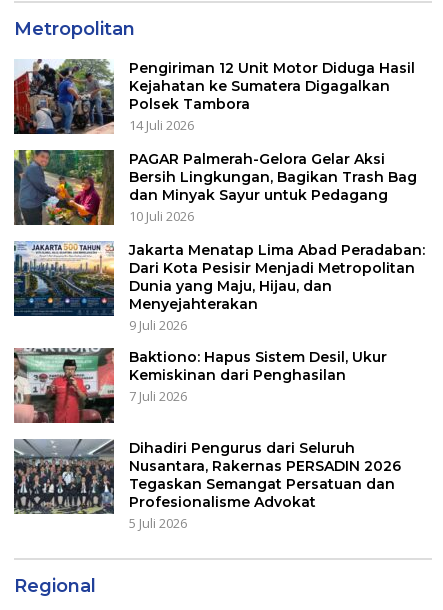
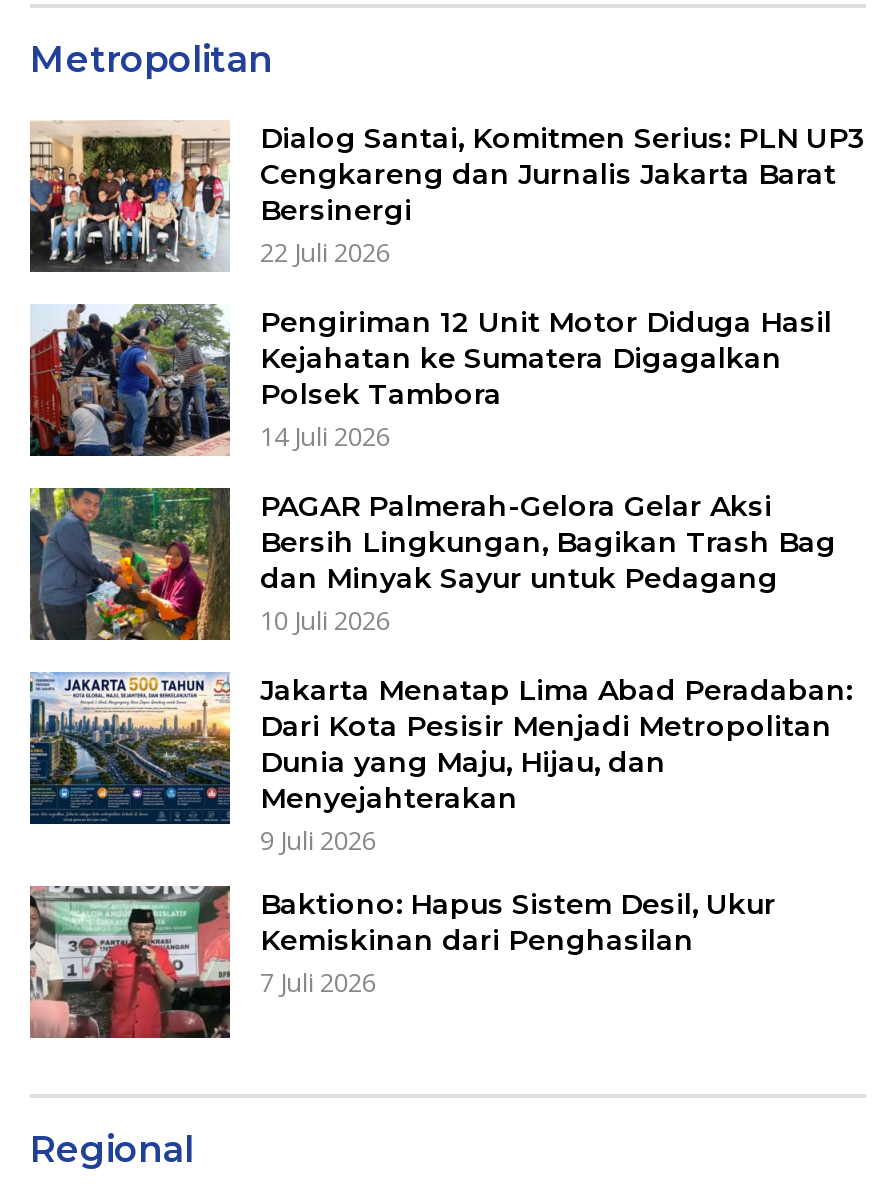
none -> [28,120,866,274] [image] | Dialog Santai, Komitmen Serius: PLN UP3 | Cengkareng dan Jurnalis Jakarta Barat | Bersinergi | 22 Juli 2026
moved [13,56,425,405] -> [28,300,852,1001]: [image] | Pengiriman 12 Unit Motor Diduga Hasil | Kejahatan ke Sumatera Digagalkan | ... | Kemiskinan dari Penghasilan | 7 Juli 2026
[13,438,401,532] [image] | Dihadiri Pengurus dari Seluruh | Nusantara, Rakernas PERSADIN 2026 | Tegaskan Semangat Persatuan dan | Profesionalisme Advokat | 5 Juli 2026 -> none

